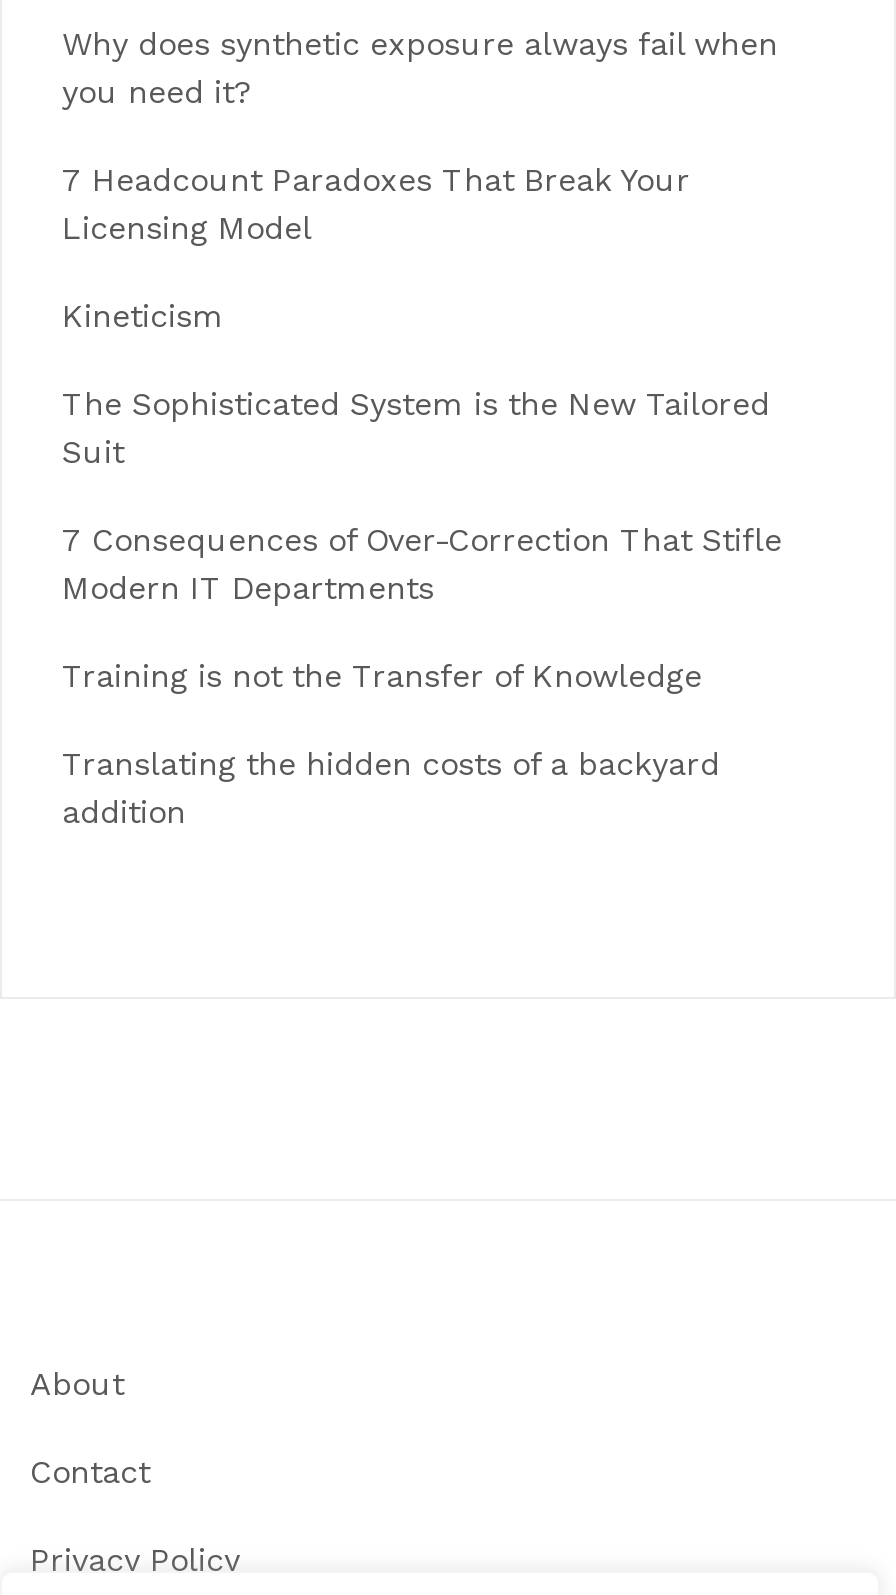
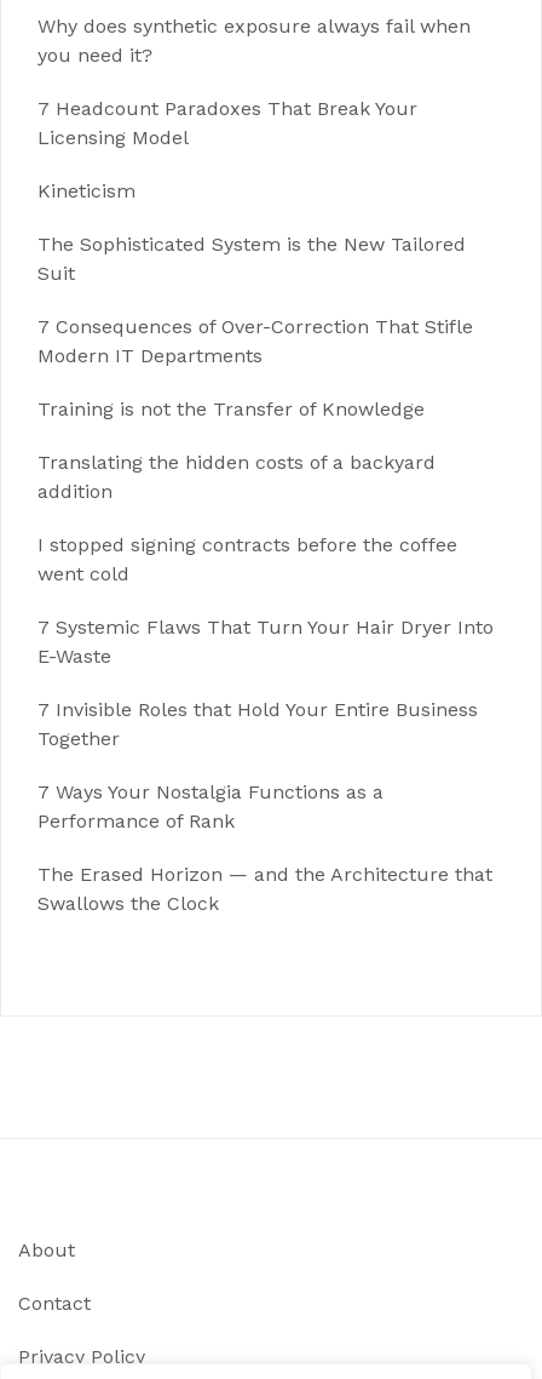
none -> [38,533,494,915] I stopped signing contracts before the coffee | went cold | 7 Systemic Flaws That Turn Your Hair Dryer Into | E-Waste | 7 Invisible Roles that Hold Your Entire Business | Together | 7 Ways Your Nostalgia Functions as a | Performance of Rank | The Erased Horizon — and the Architecture that | Swallows the Clock

